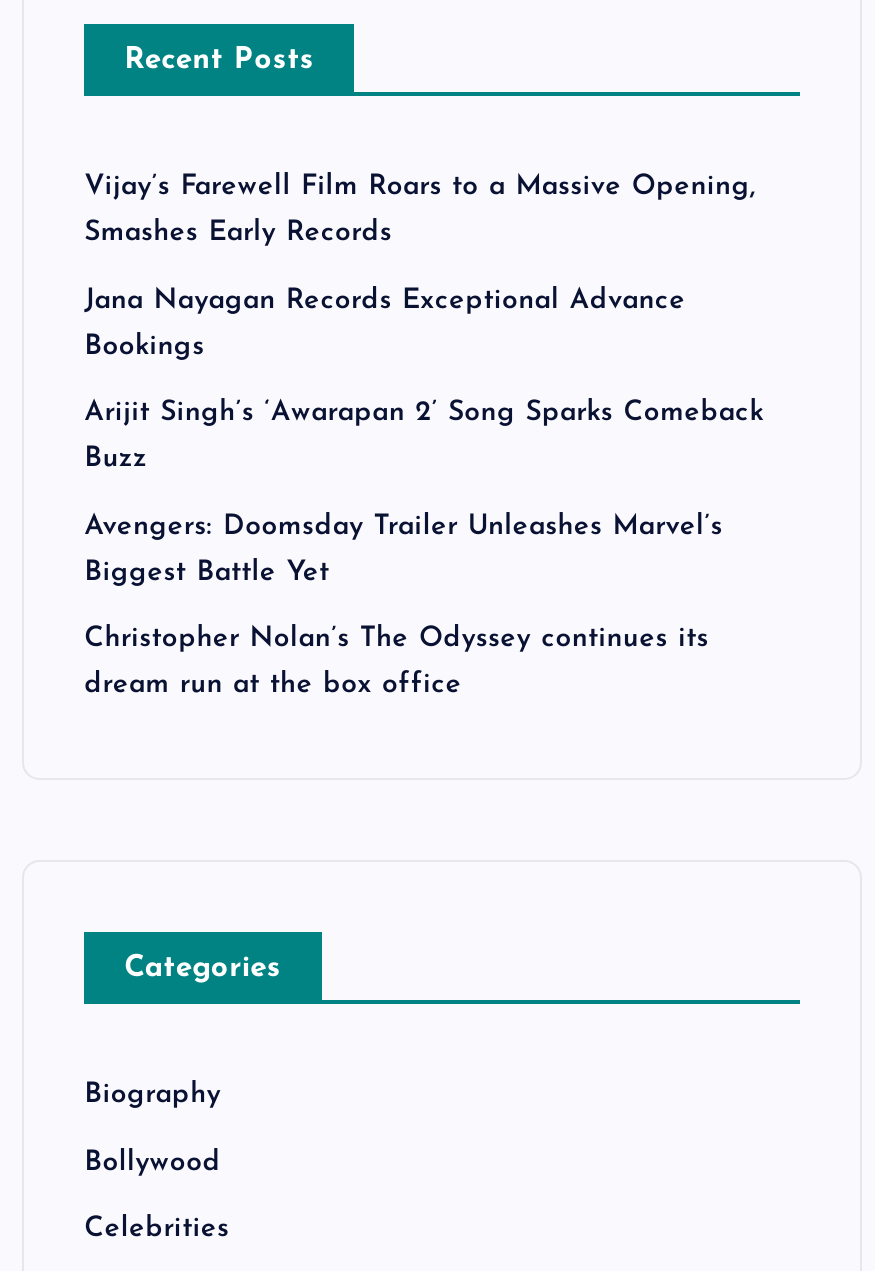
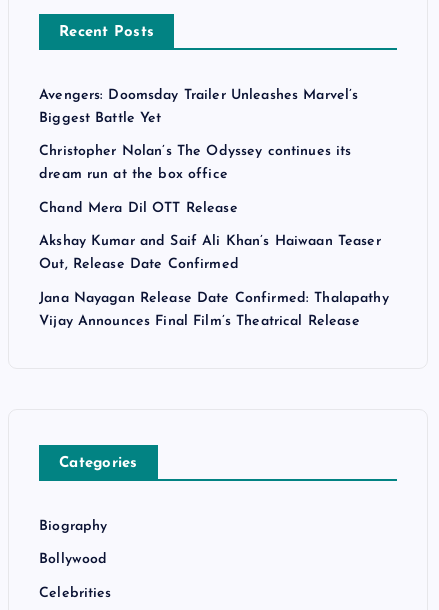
[84,172,764,475] Vijay’s Farewell Film Roars to a Massive Opening, | Smashes Early Records | Jana Nayagan Records Exceptional Advance | Bookings | Arijit Singh’s ‘Awarapan 2’ Song Sparks Comeback | Buzz -> none
moved [84,512,723,701] -> [39,88,358,183]: Avengers: Doomsday Trailer Unleashes Marvel’s | Biggest Battle Yet | Christopher Nolan’s The Odyssey continues its | dream run at the box office
none -> [39,201,389,329] Chand Mera Dil OTT Release | Akshay Kumar and Saif Ali Khan’s Haiwaan Teaser | Out, Release Date Confirmed | Jana Nayagan Release Date Confirmed: Thalapathy | Vijay Announces Final Film’s Theatrical Release

